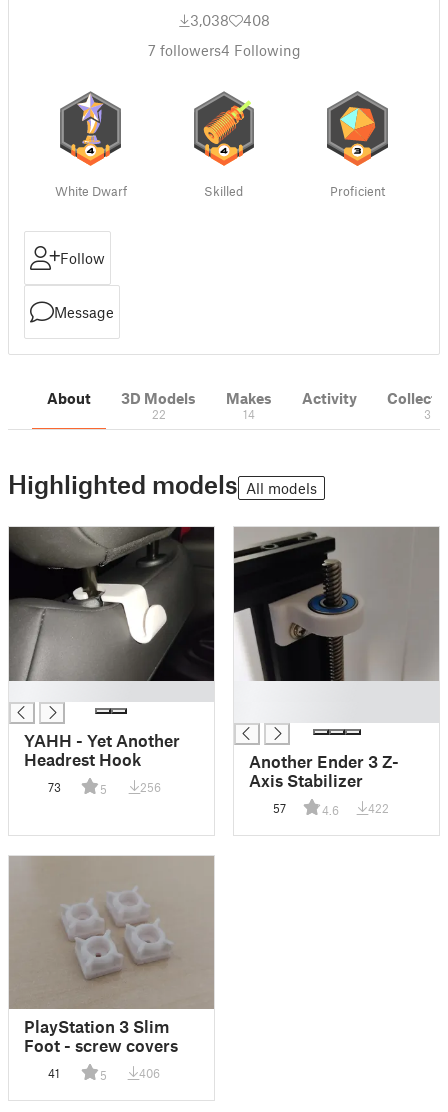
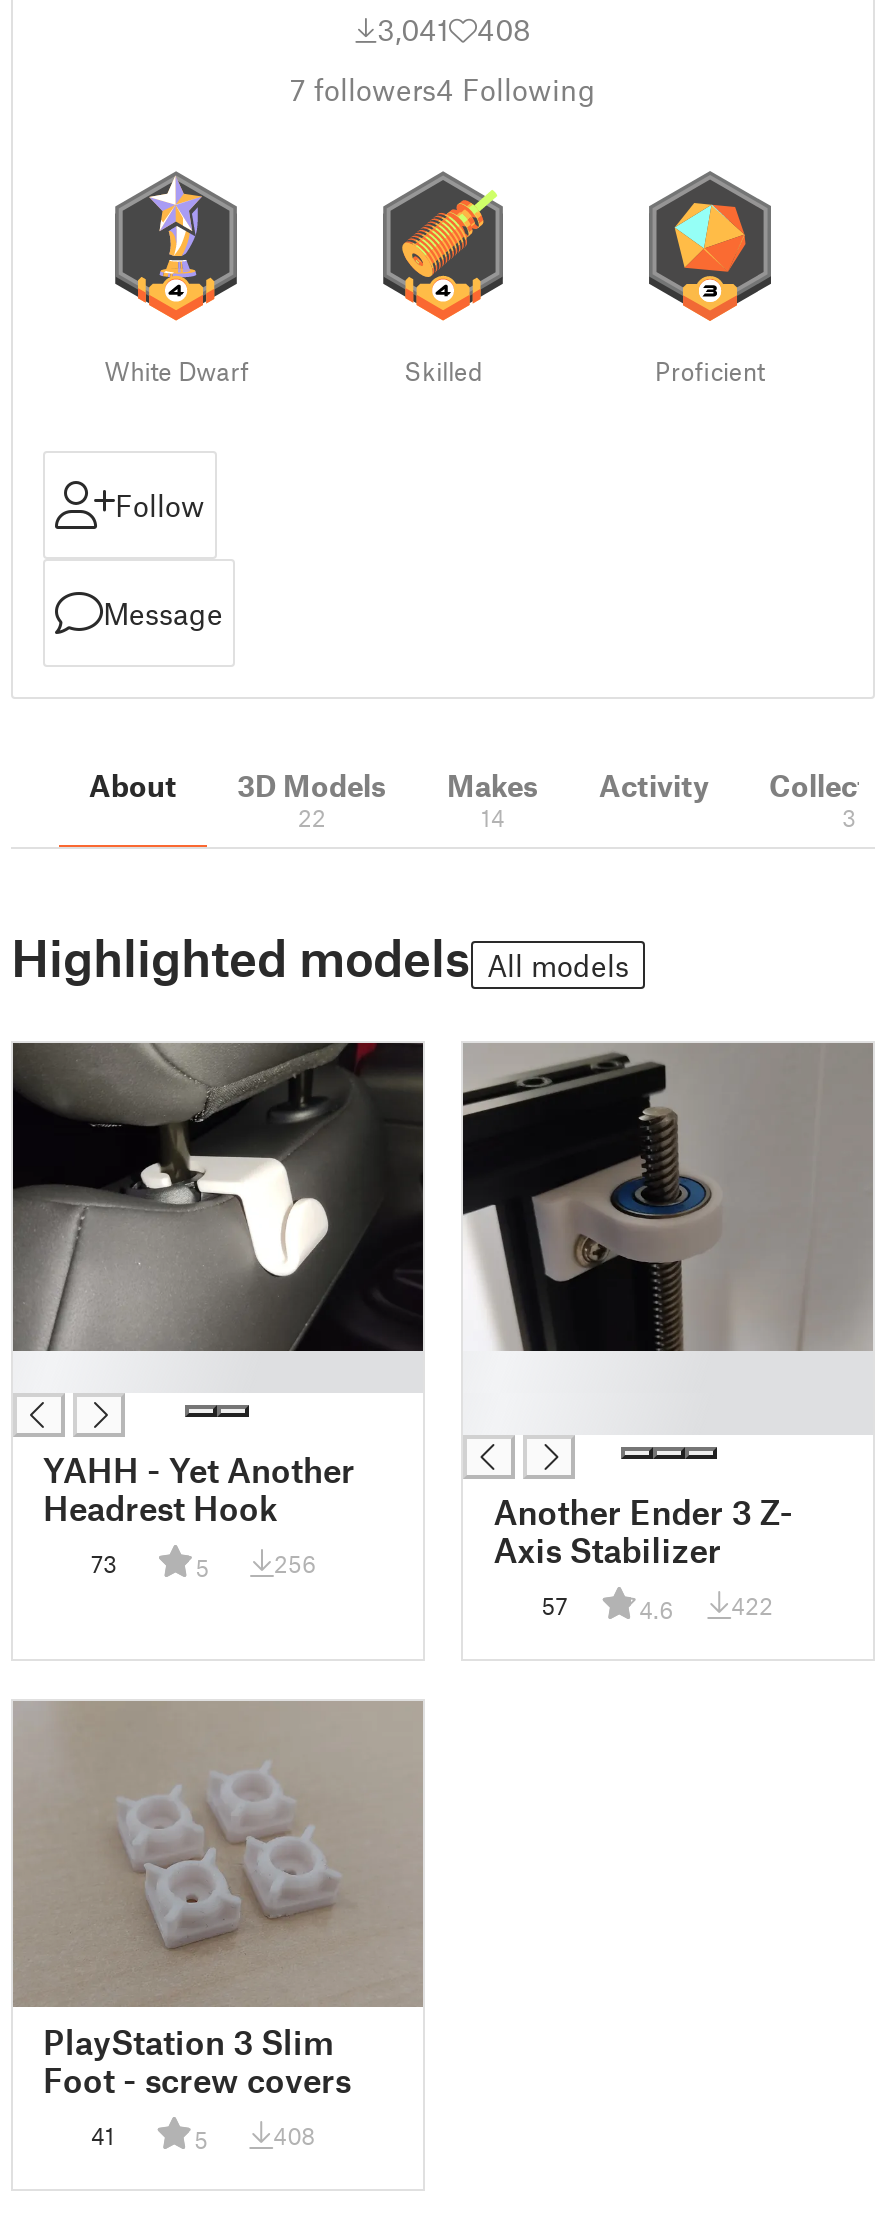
[189,11,269,29] 3,038 408 -> [377,11,531,47] 3,041 408
[139,1066,160,1080] 406 -> [273,2121,315,2149] 408

